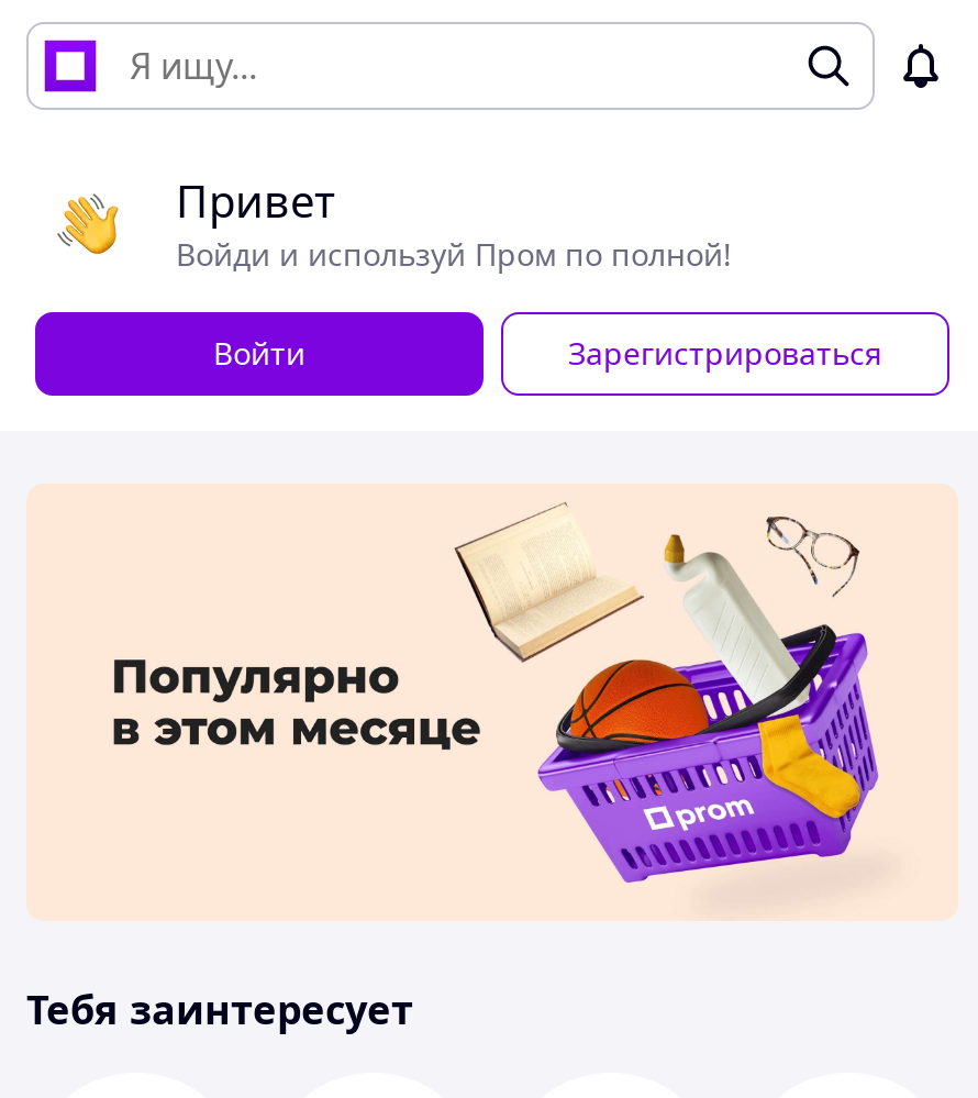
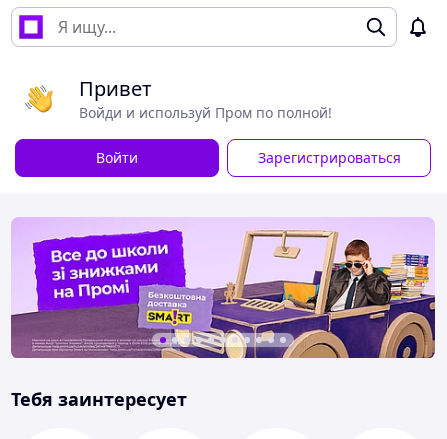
[29,486,956,921] [image] -> [10,217,436,359] [image]

